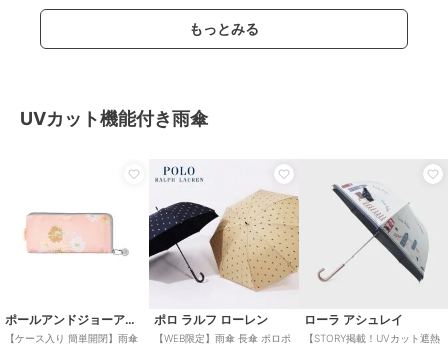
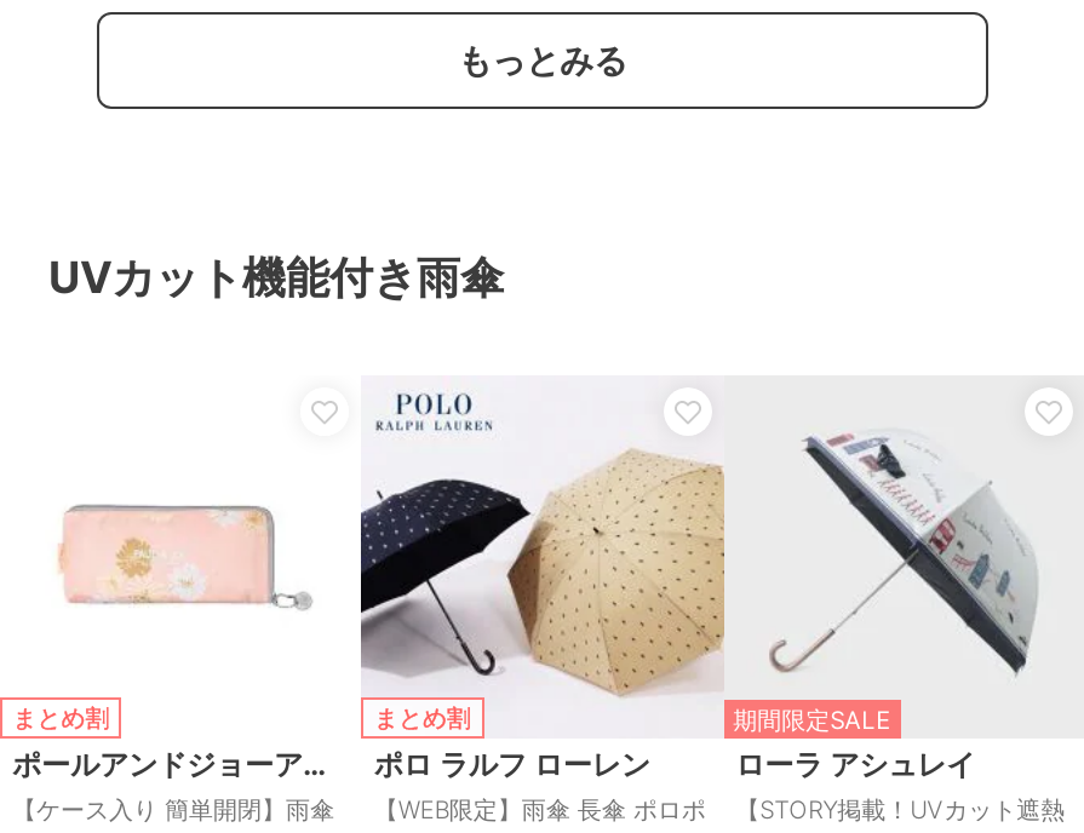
none -> [13,704,109,730] まとめ割
none -> [374,704,471,730] まとめ割
none -> [733,704,891,733] 期間限定SALE

